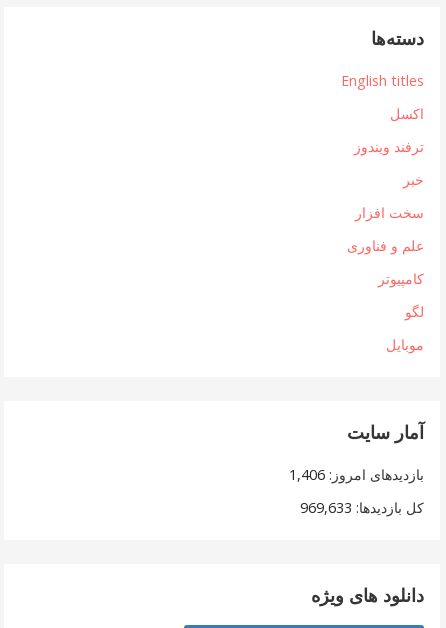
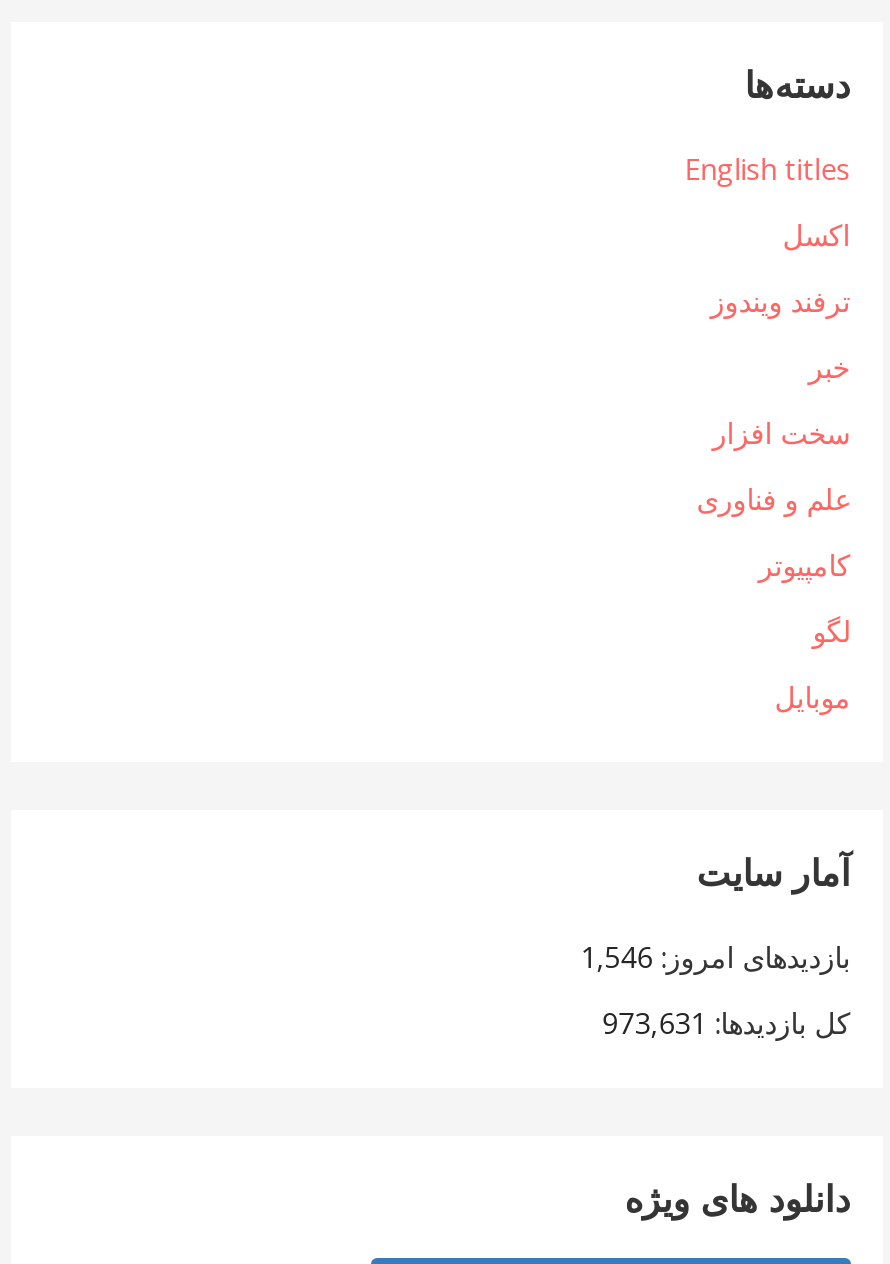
[289,465,424,484] بازدیدهای امروز: 1,406 -> [581,938,851,976] بازدیدهای امروز: 1,546
[300,498,424,517] کل بازدیدها: 969,633 -> [603,1004,851,1042] کل بازدیدها: 973,631

